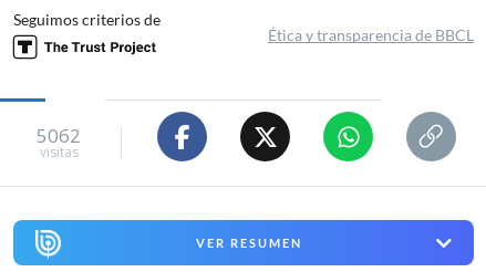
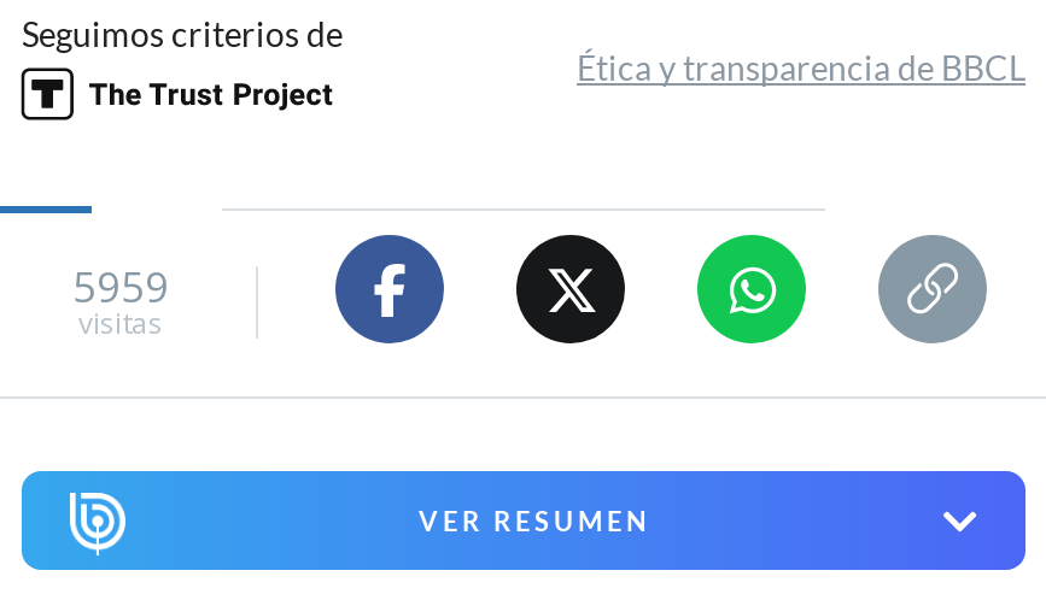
[37,123,81,148] 5062 -> [72,259,169,314] 5959

